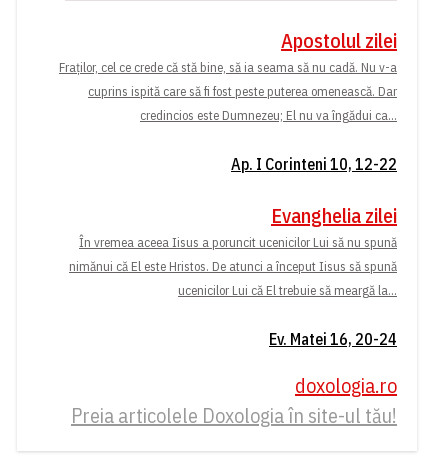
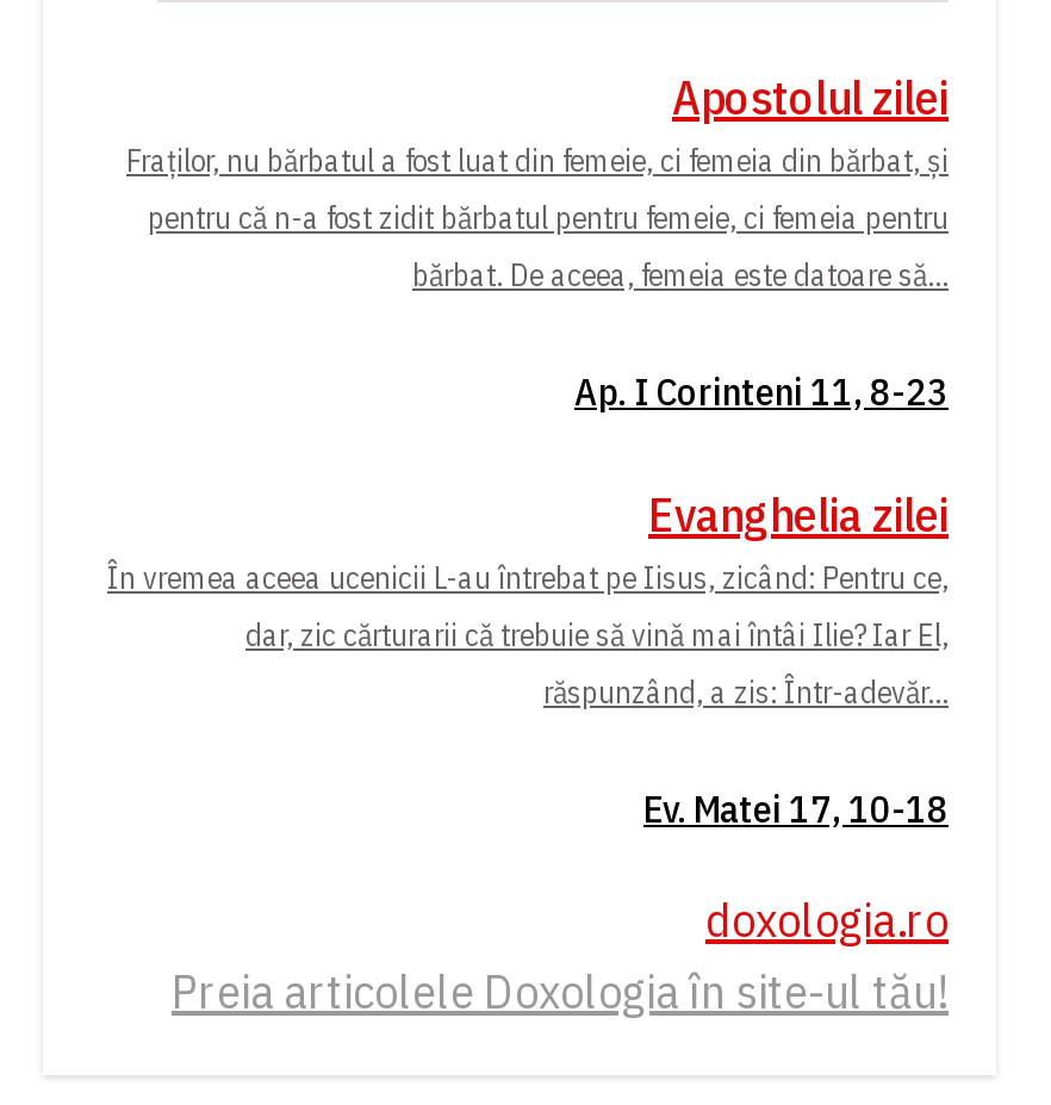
[59,59,397,124] Fraților, cel ce crede că stă bine, să ia seama să nu cadă. Nu v-a | cuprins ispită care să fi fost peste puterea omenească. Dar | credincios este Dumnezeu; El nu va îngădui ca... -> [126,140,949,295] Fraților, nu bărbatul a fost luat din femeie, ci femeia din bărbat, și | pentru că n-a fost zidit bărbatul pentru femeie, ci femeia pentru | bărbat. De aceea, femeia este datoare să...
[231,154,397,174] Ap. I Corinteni 10, 12-22 -> [574,366,949,414] Ap. I Corinteni 11, 8-23
[69,234,397,299] În vremea aceea Iisus a poruncit ucenicilor Lui să nu spună | nimănui că El este Hristos. De atunci a început Iisus să spună | ucenicilor Lui că El trebuie să meargă la... -> [107,557,949,712] În vremea aceea ucenicii L-au întrebat pe Iisus, zicând: Pentru ce, | dar, zic cărturarii că trebuie să vină mai întâi Ilie? Iar El, | răspunzând, a zis: Într-adevăr...
[269,329,397,349] Ev. Matei 16, 20-24 -> [643,784,949,831] Ev. Matei 17, 10-18

